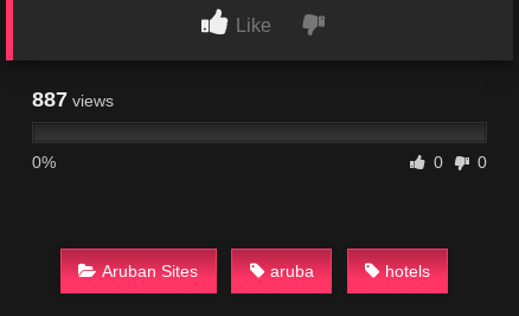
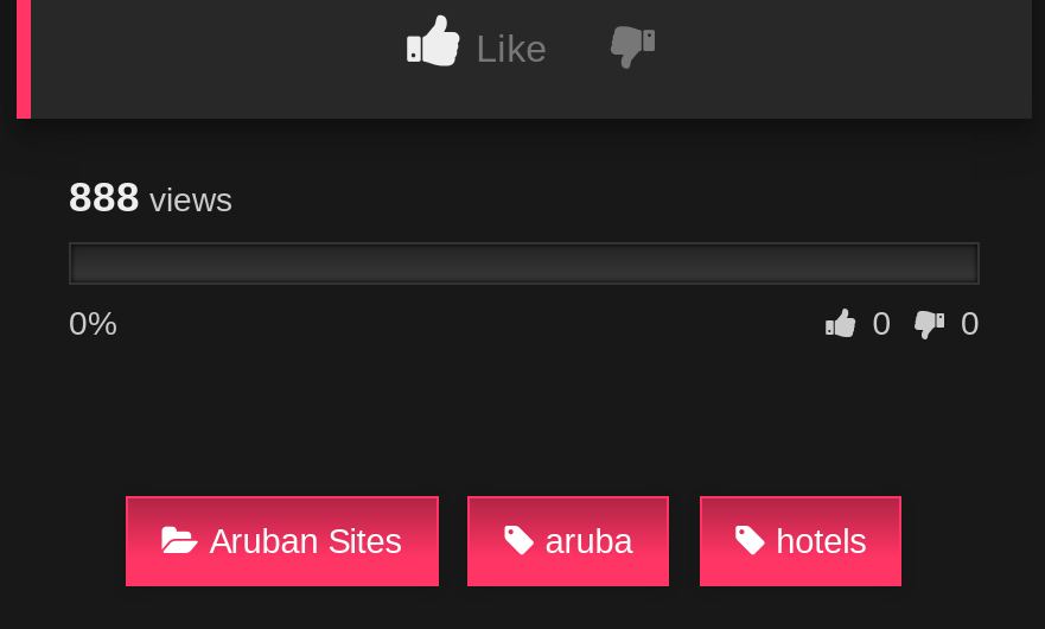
[32,88,114,112] 887 views -> [69,174,232,222] 888 views

